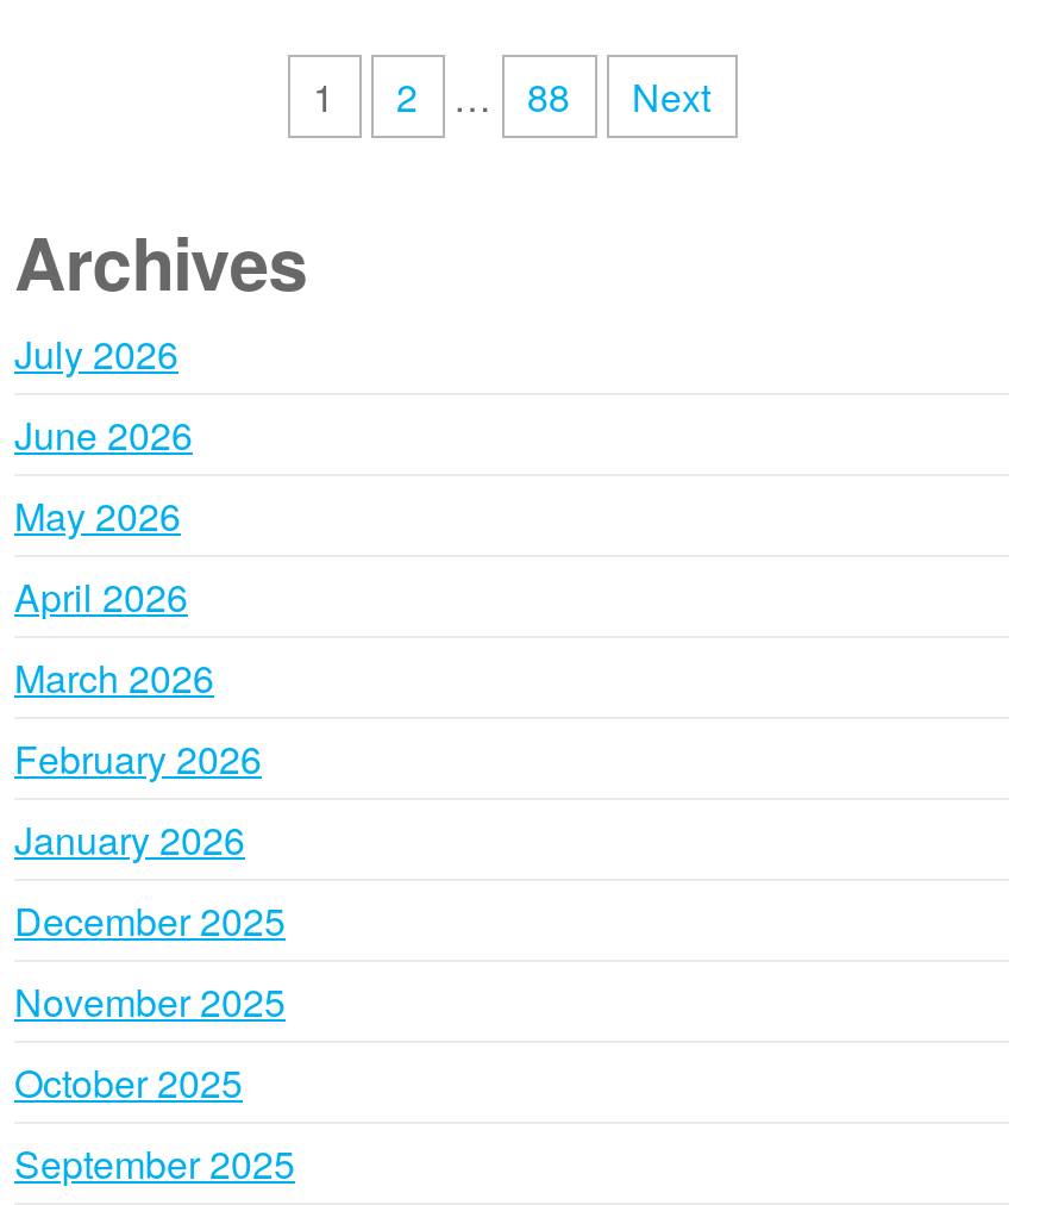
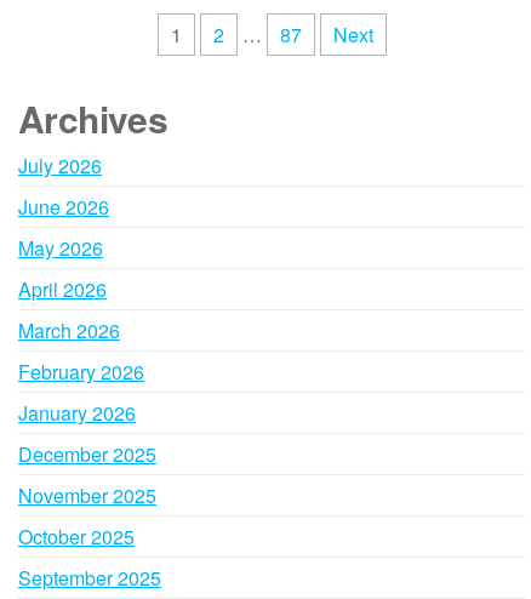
[527,69,570,124] 88 -> [279,21,301,49] 87

